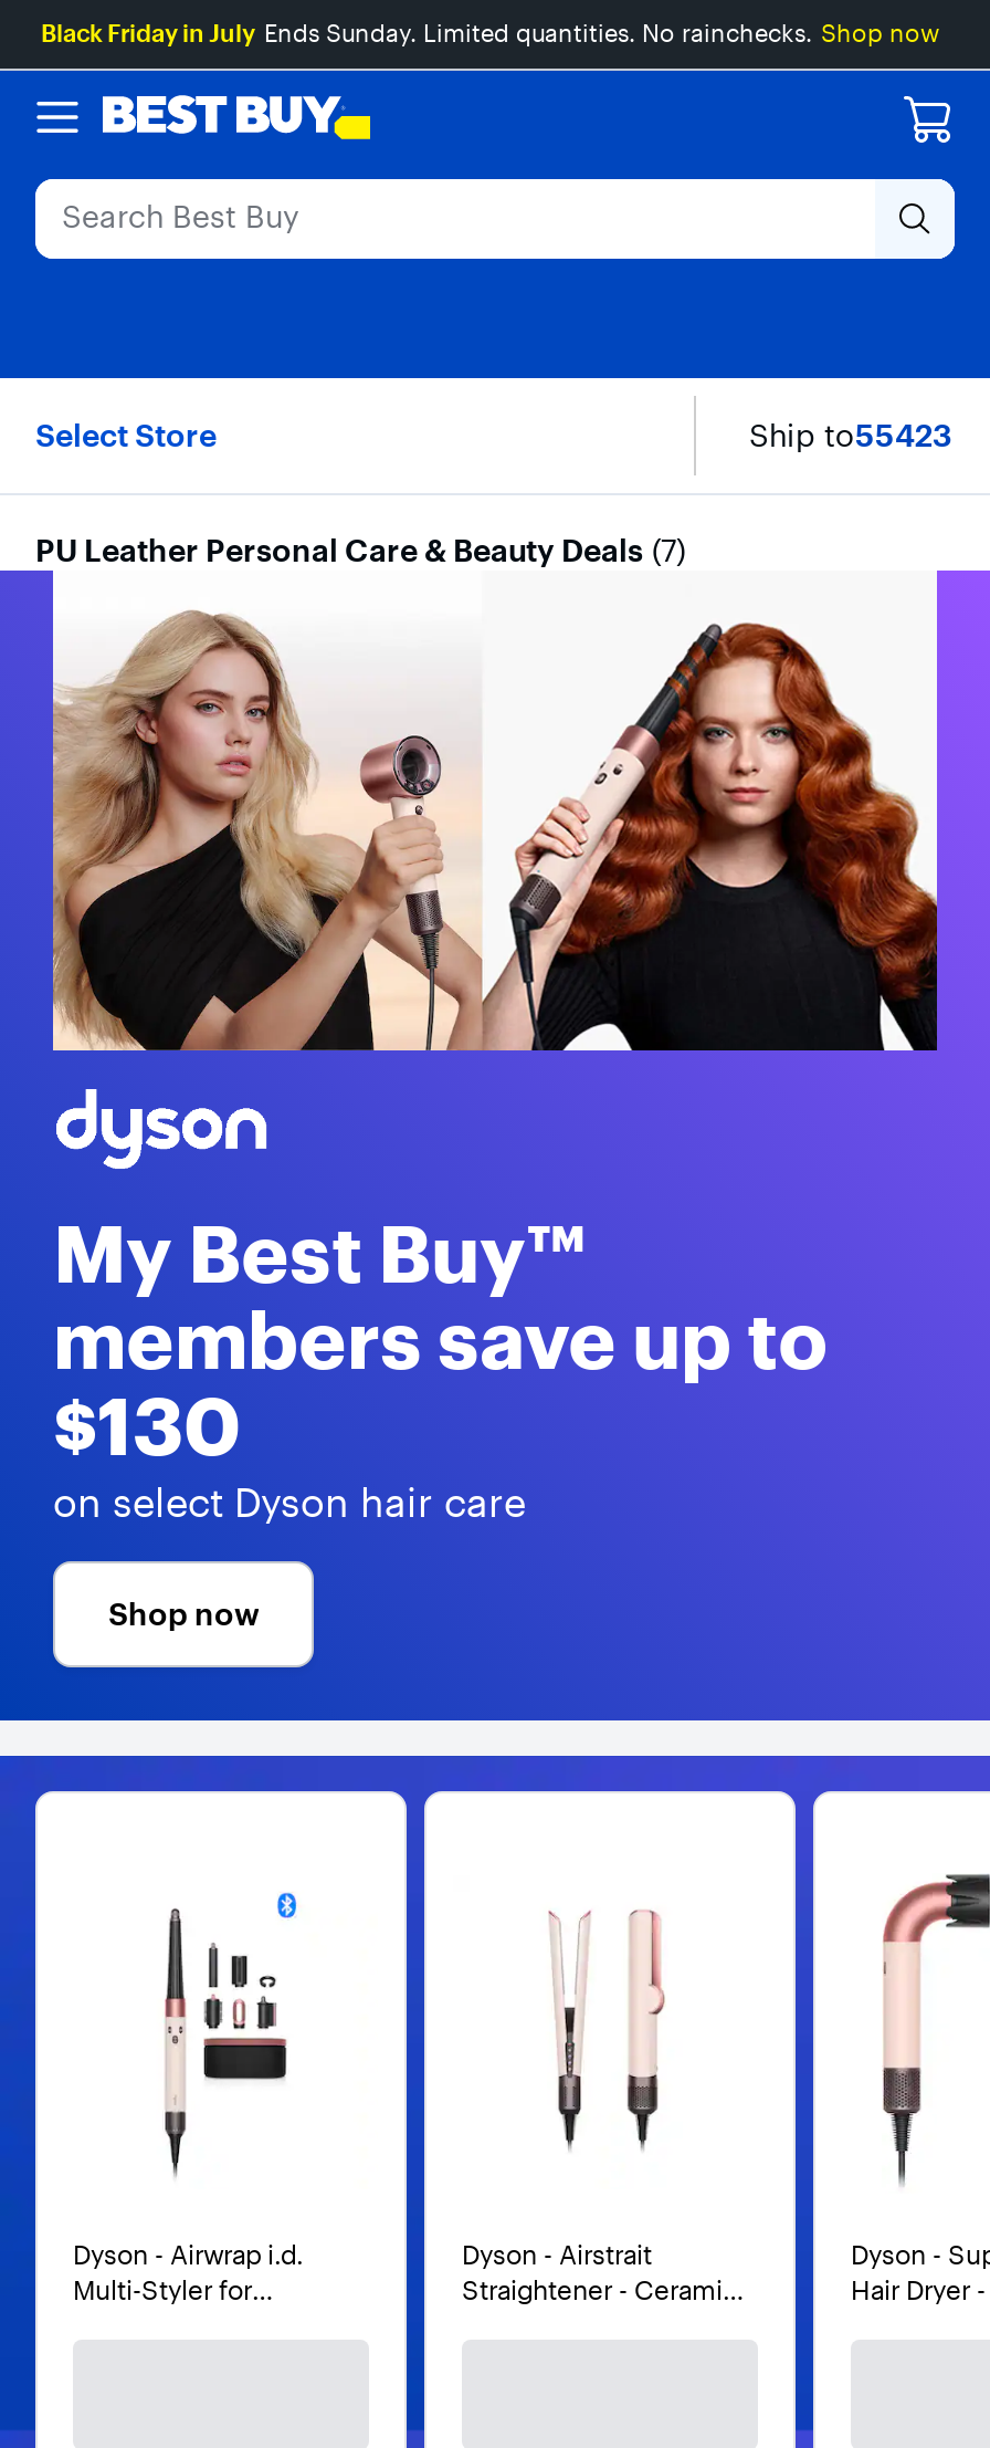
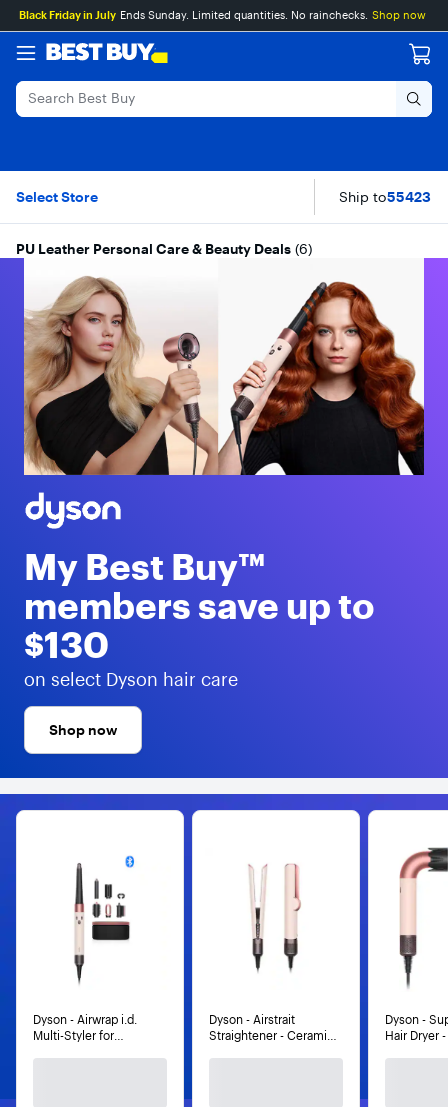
[35,531,685,571] PU Leather Personal Care & Beauty Deals (7) -> [16,240,312,258] PU Leather Personal Care & Beauty Deals (6)

